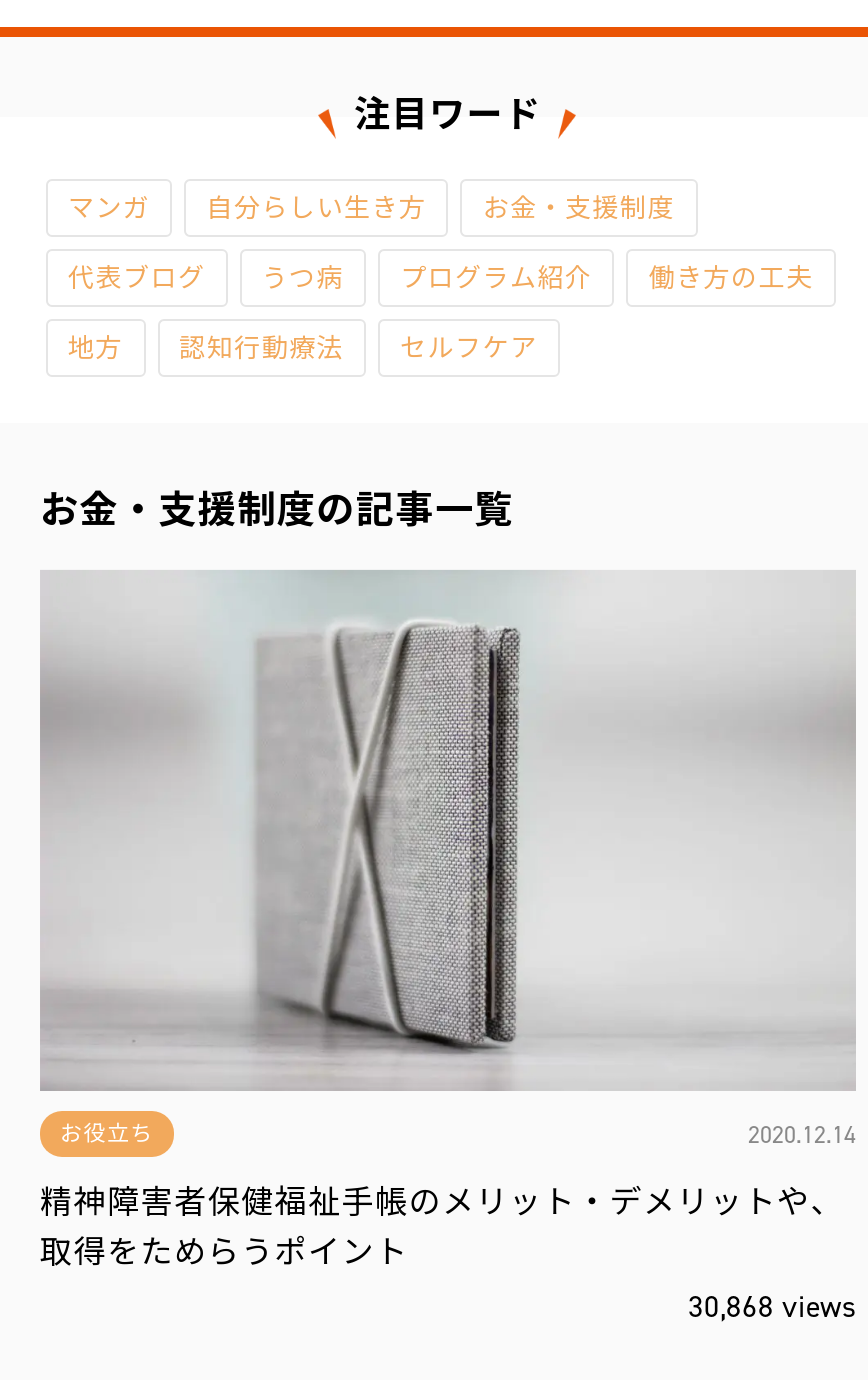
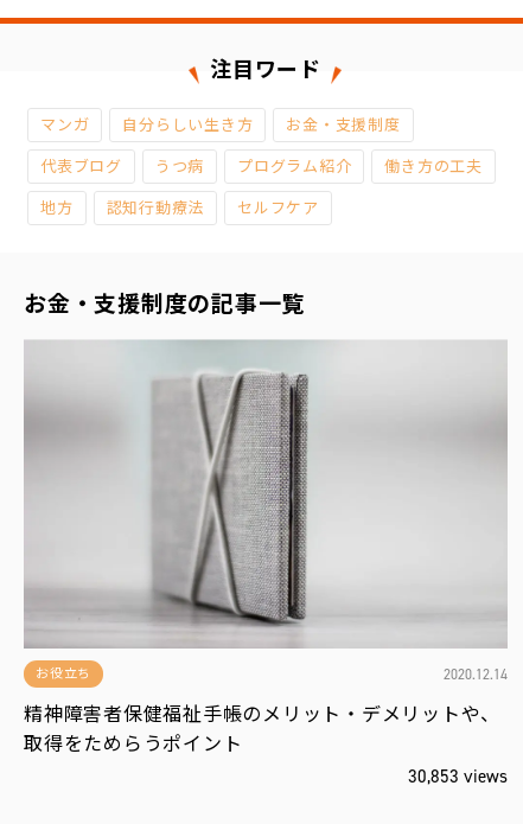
[688,1287,856,1327] 30,868 views -> [408,765,508,789] 30,853 views

